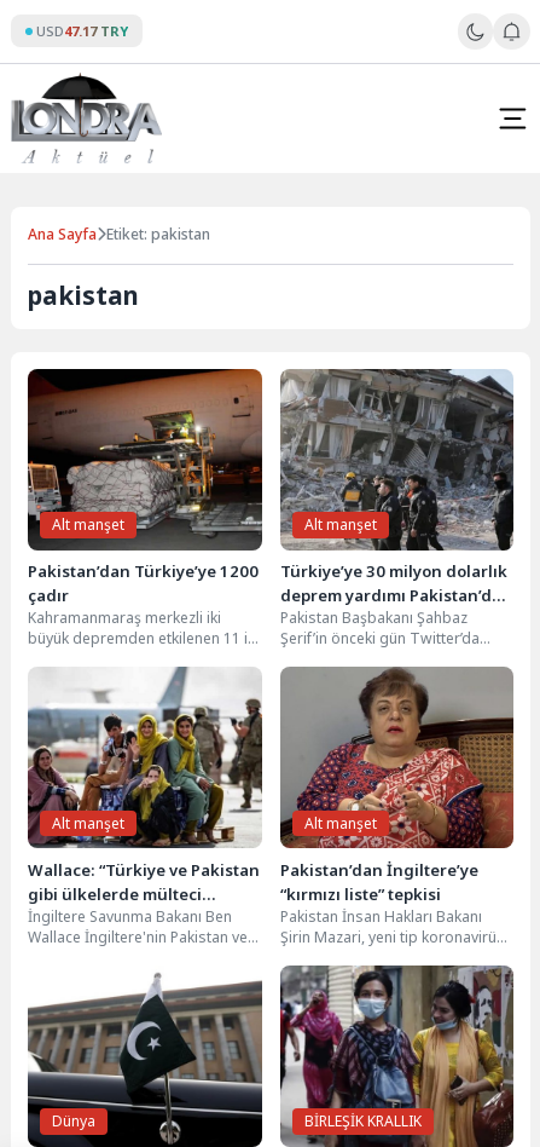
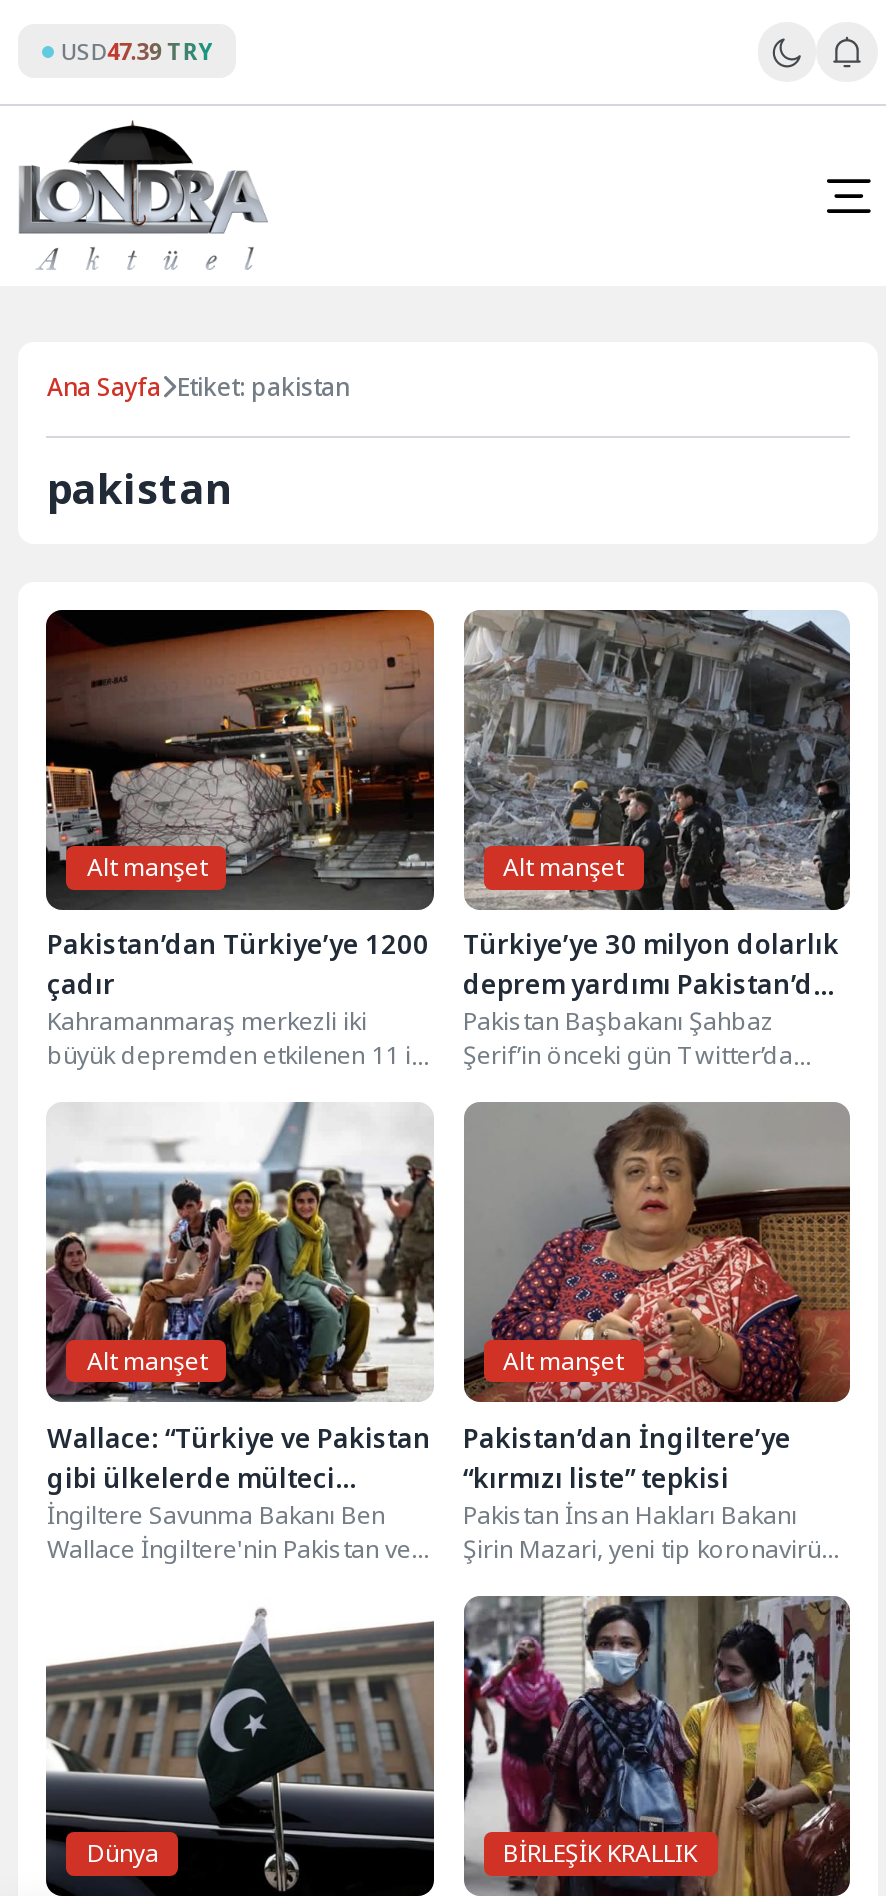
[37,22,129,40] USD47.17 TRY -> [61,37,213,67] USD47.39 TRY

